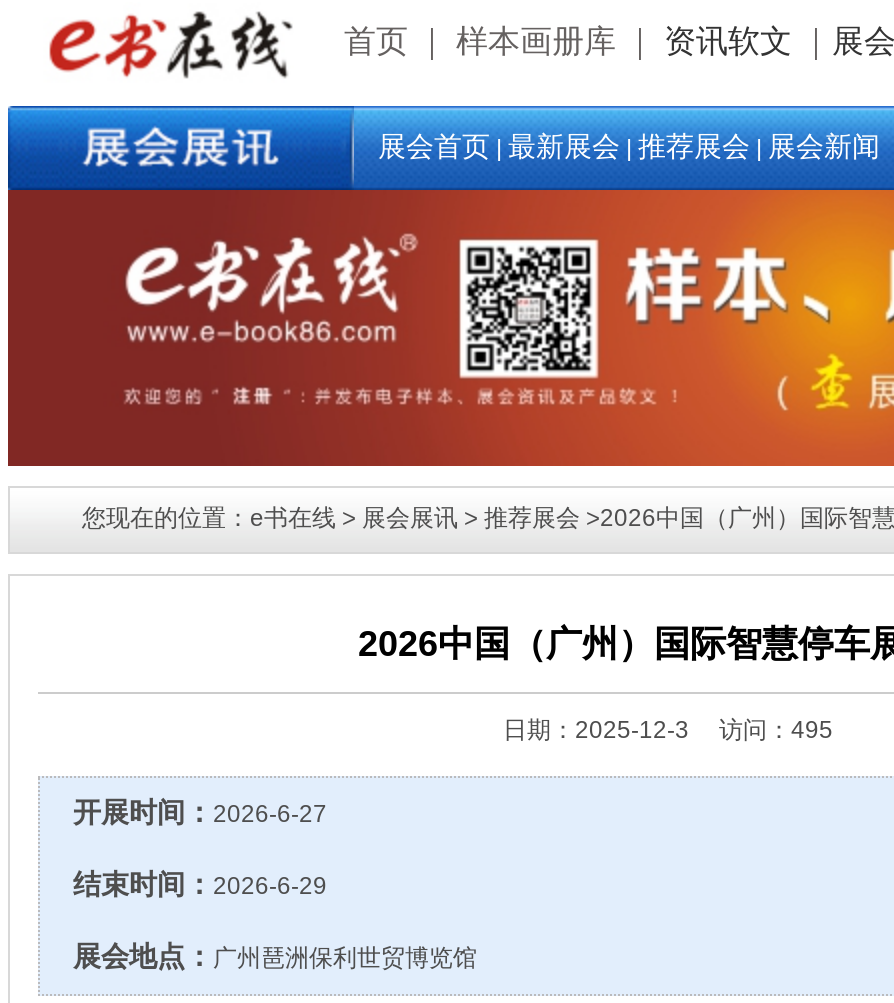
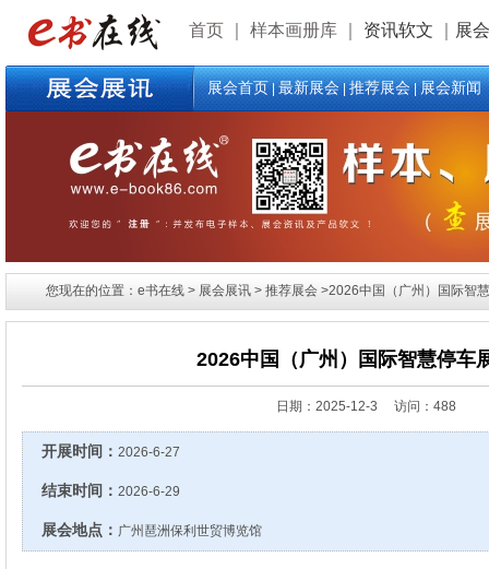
[503,716,833,744] 日期：2025-12-3 访问：495 -> [276,399,456,414] 日期：2025-12-3 访问：488

